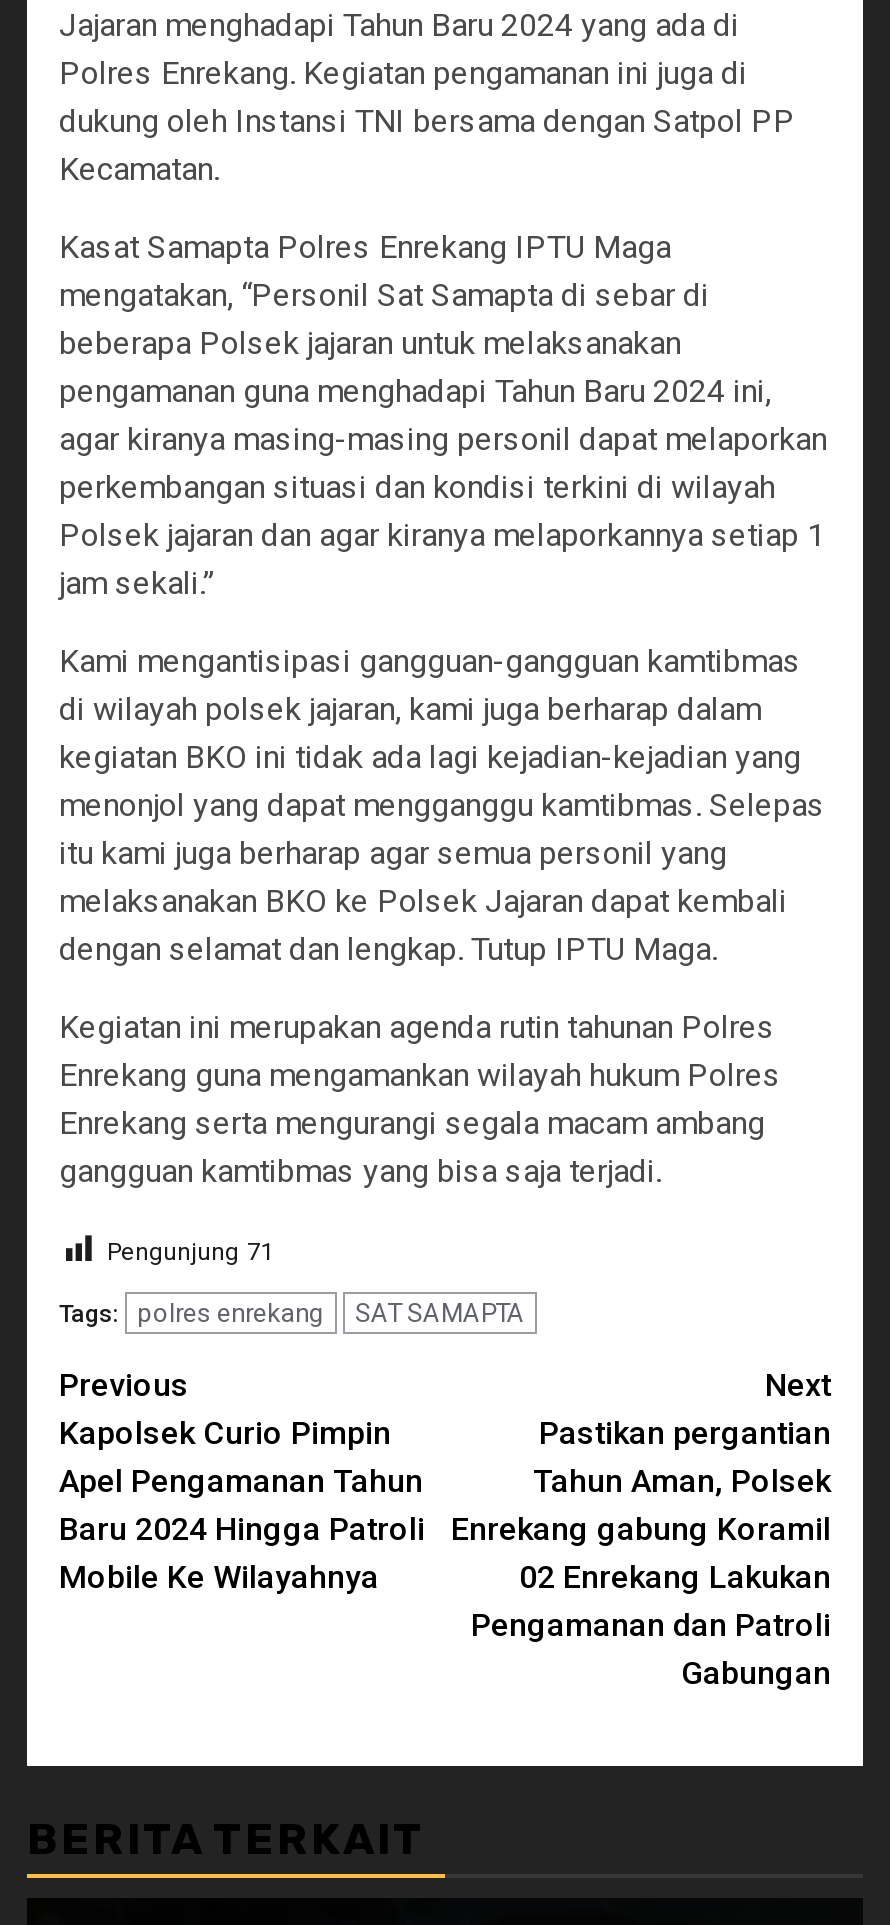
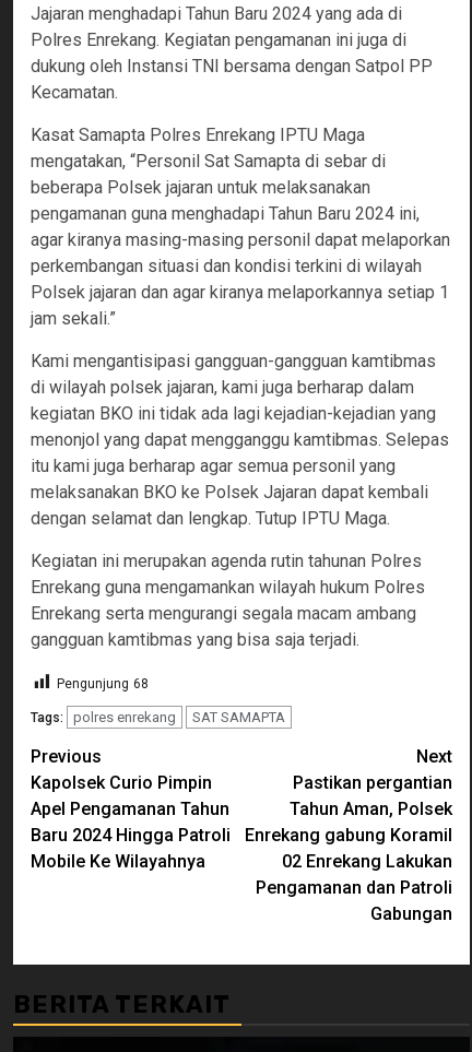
[107,1238,275,1266] Pengunjung 71 -> [57,676,149,691] Pengunjung 68

